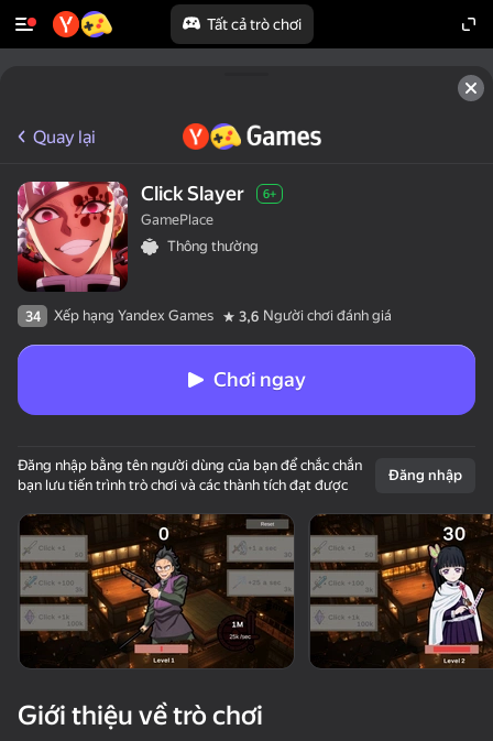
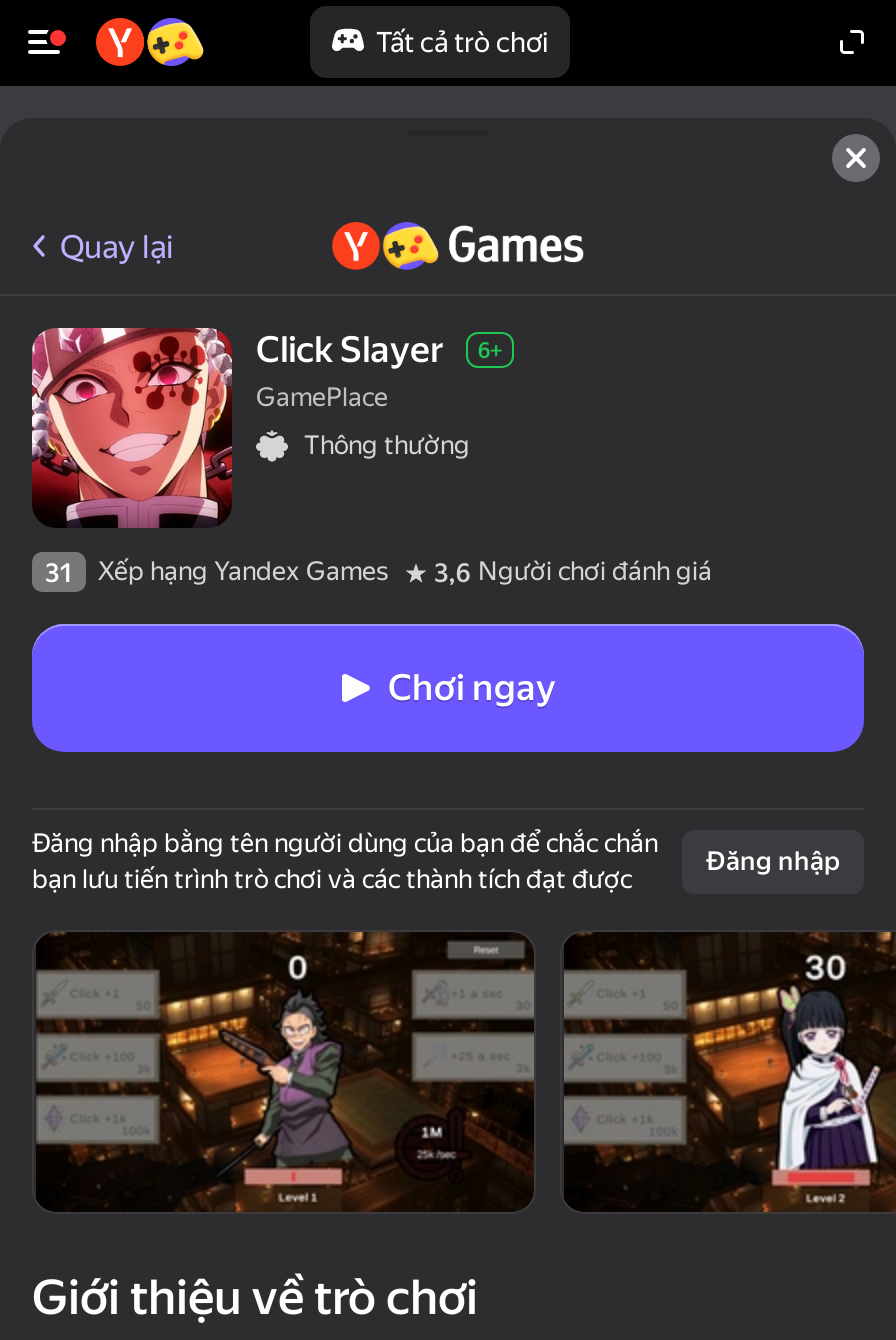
[25,307,392,324] 34 Xếp hạng Yandex Games 3,6 Người chơi đánh giá -> [45,556,712,587] 31 Xếp hạng Yandex Games 3,6 Người chơi đánh giá

